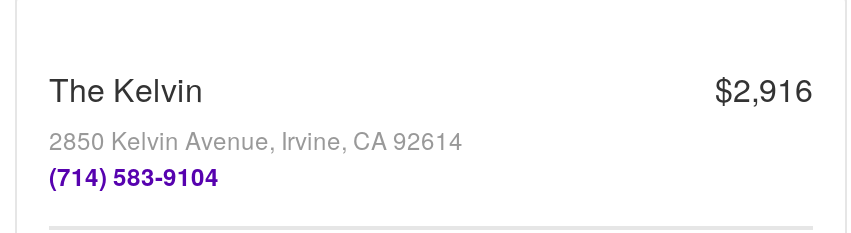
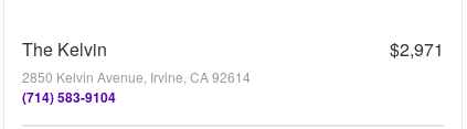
[715,66,813,112] $2,916 -> [390,36,444,62] $2,971

